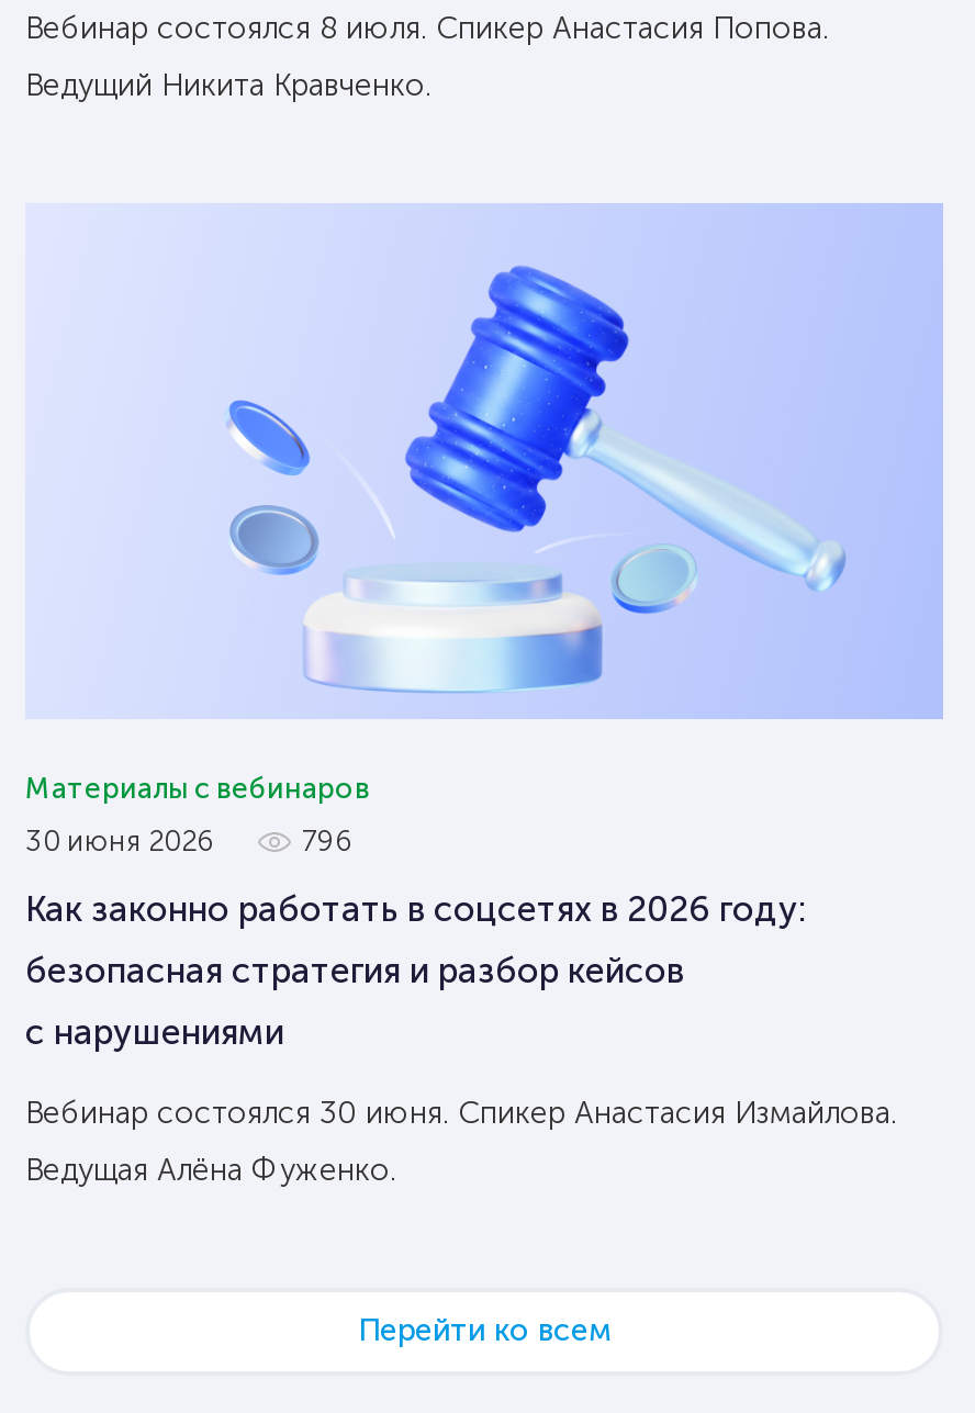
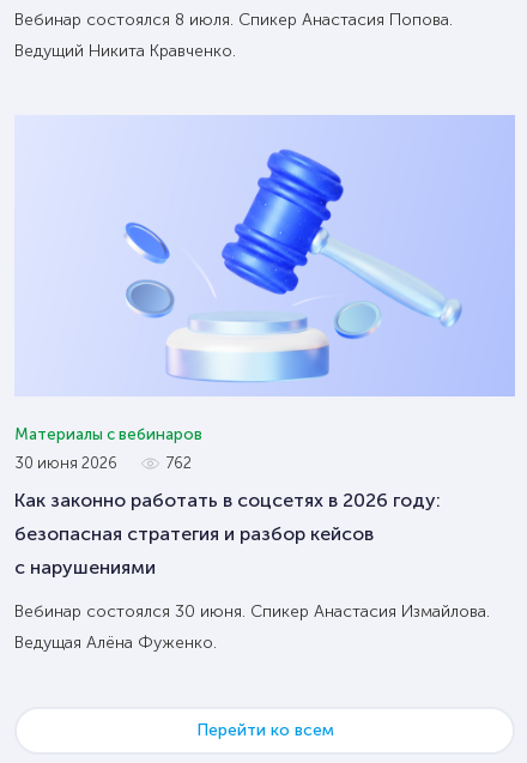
[302,825,352,858] 796 -> [165,454,192,472] 762

